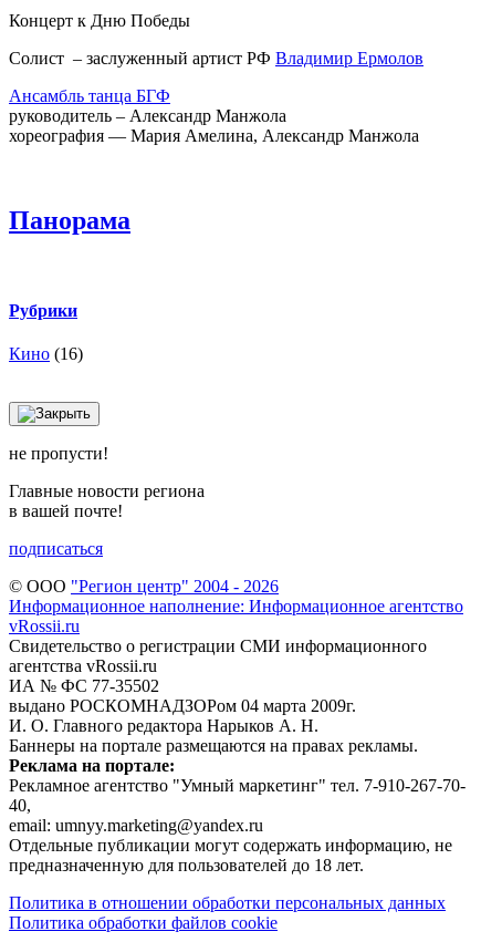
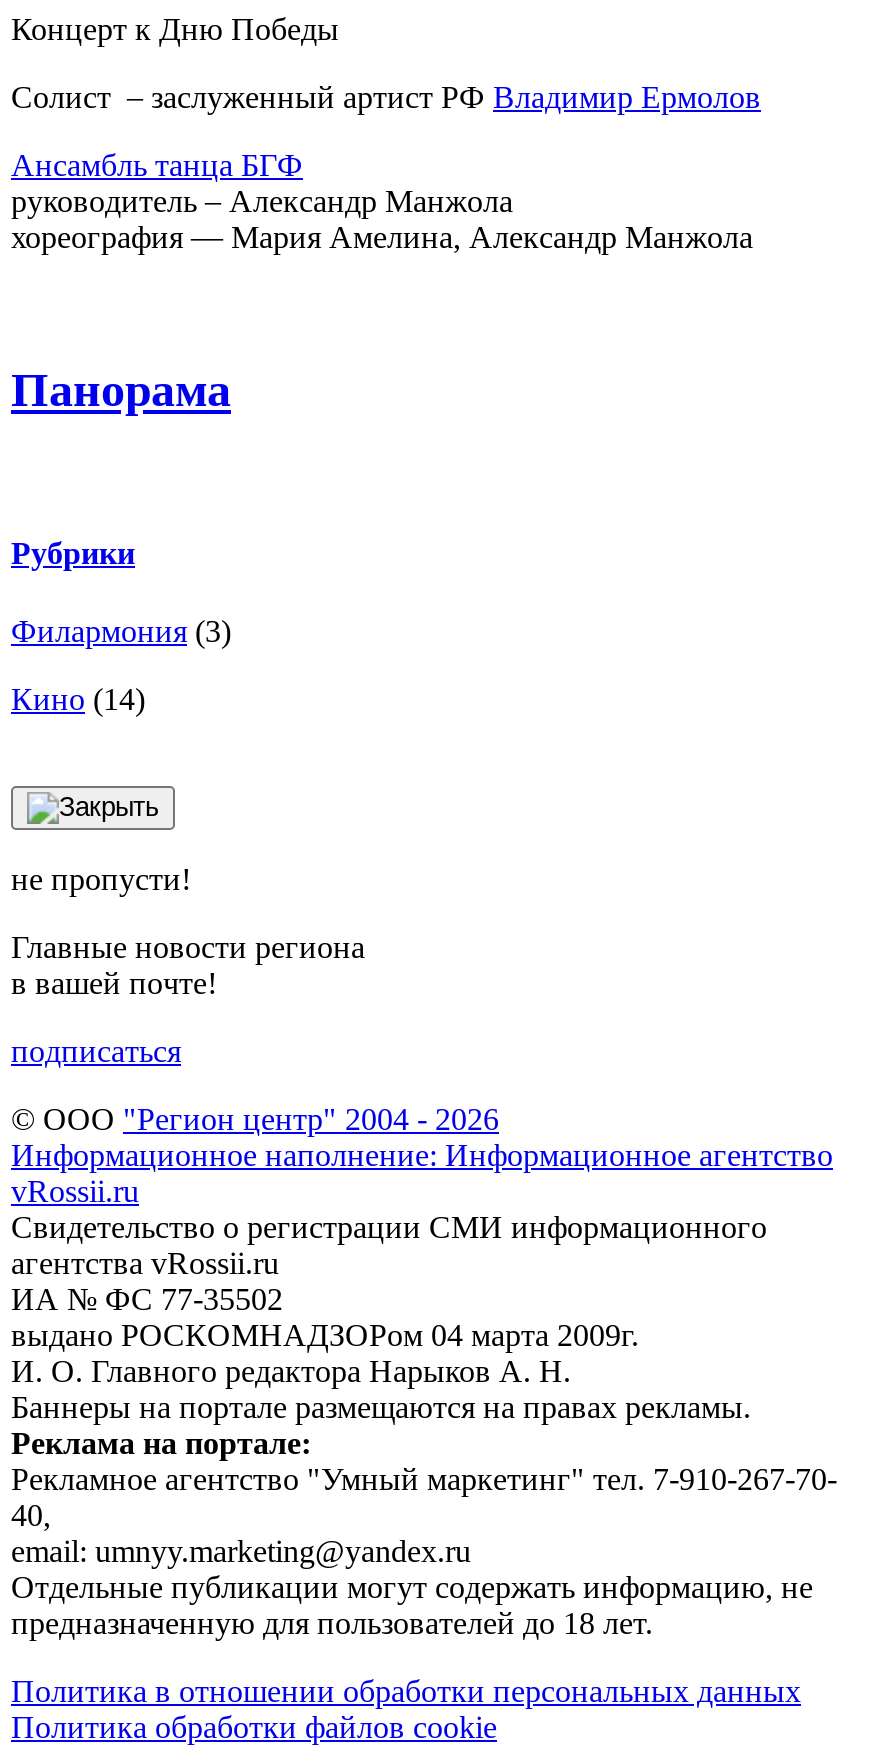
[9,344,83,363] Кино (16) -> [11,614,231,716] Филармония (3) | Кино (14)

